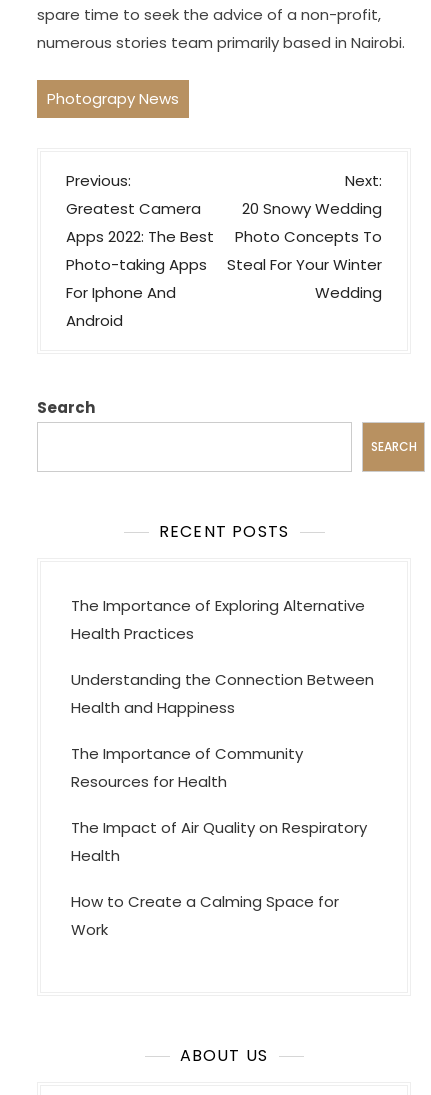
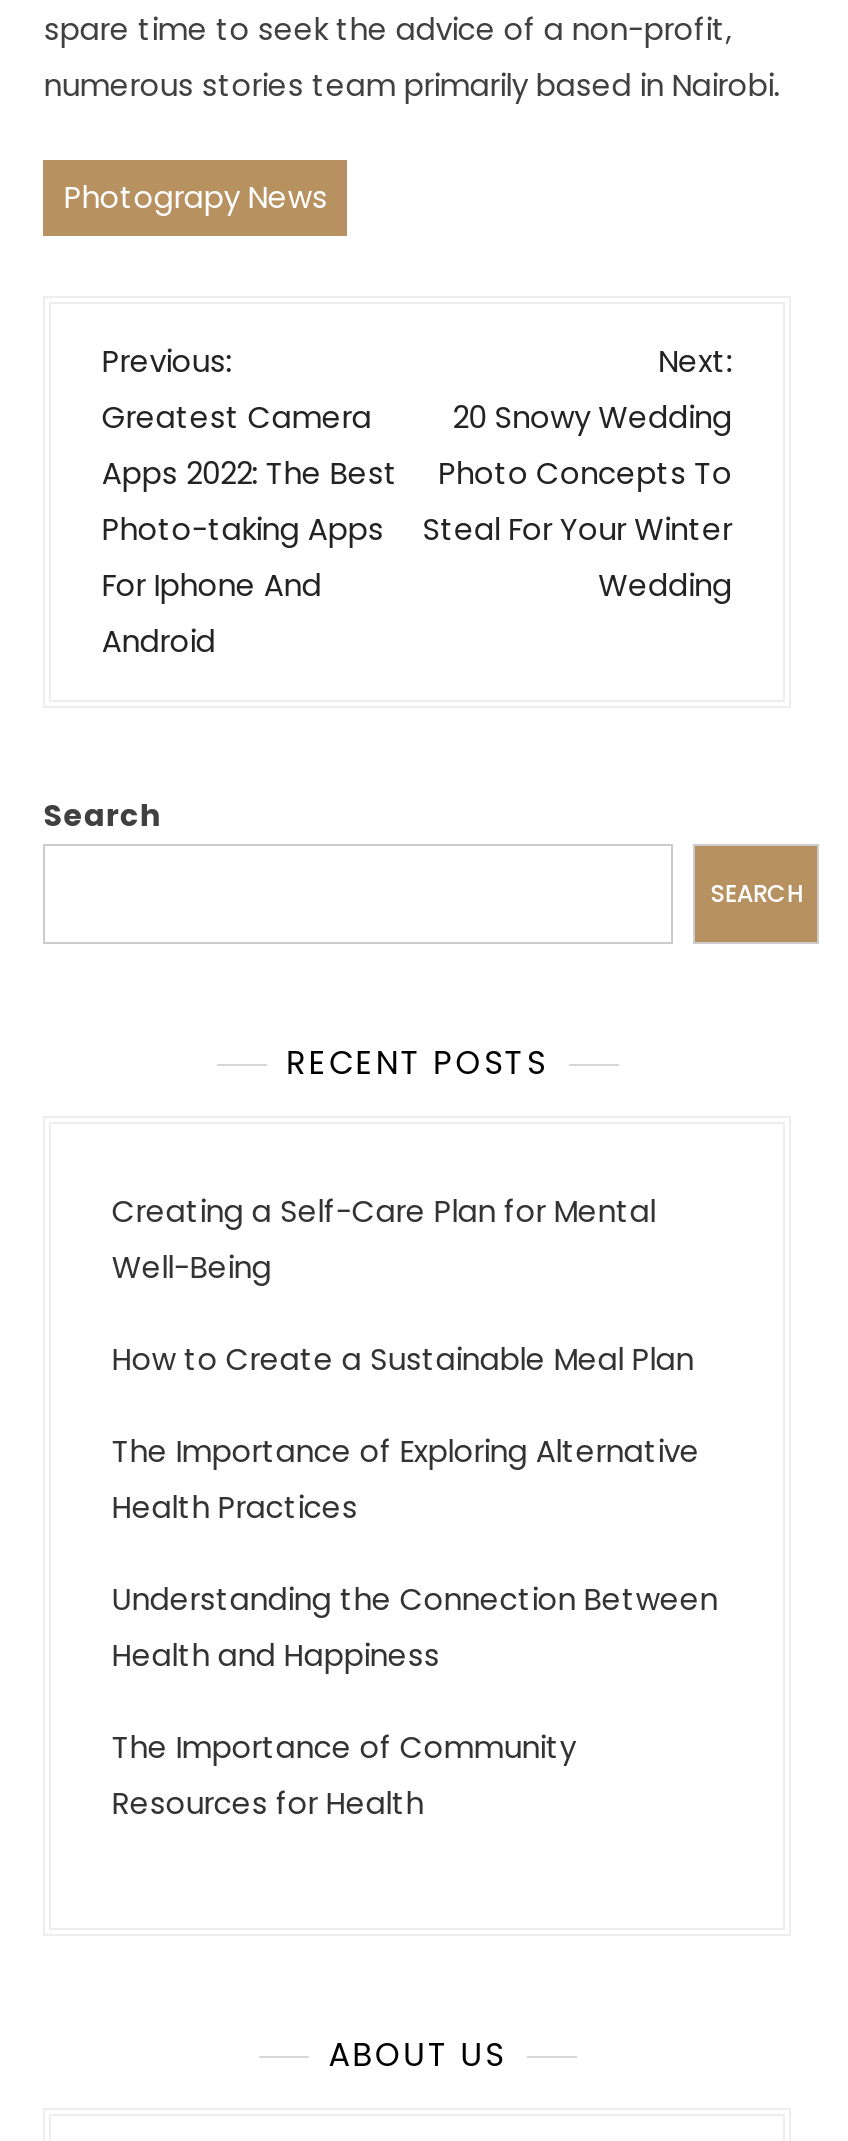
none -> [112,1190,694,1380] Creating a Self-Care Plan for Mental | Well-Being | How to Create a Sustainable Meal Plan
moved [71,595,374,792] -> [112,1430,718,1824]: The Importance of Exploring Alternative | Health Practices | Understanding the Connection Between | Health and Happiness | The Importance of Community | Resources for Health
[71,817,367,940] The Impact of Air Quality on Respiratory | Health | How to Create a Calming Space for | Work -> none

